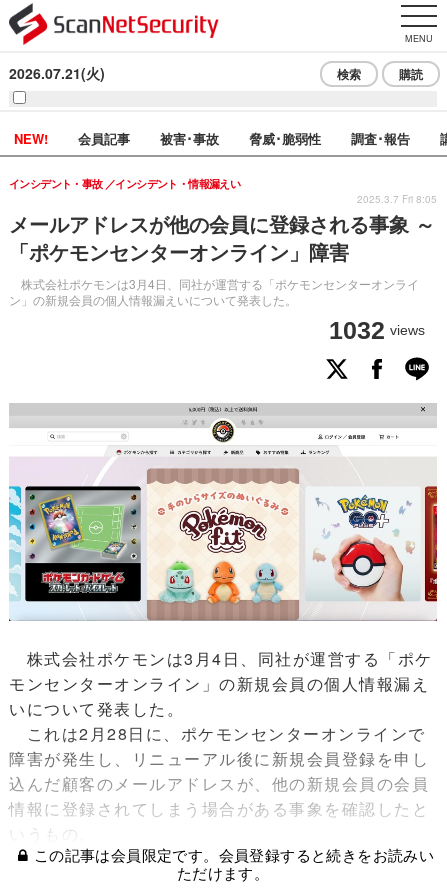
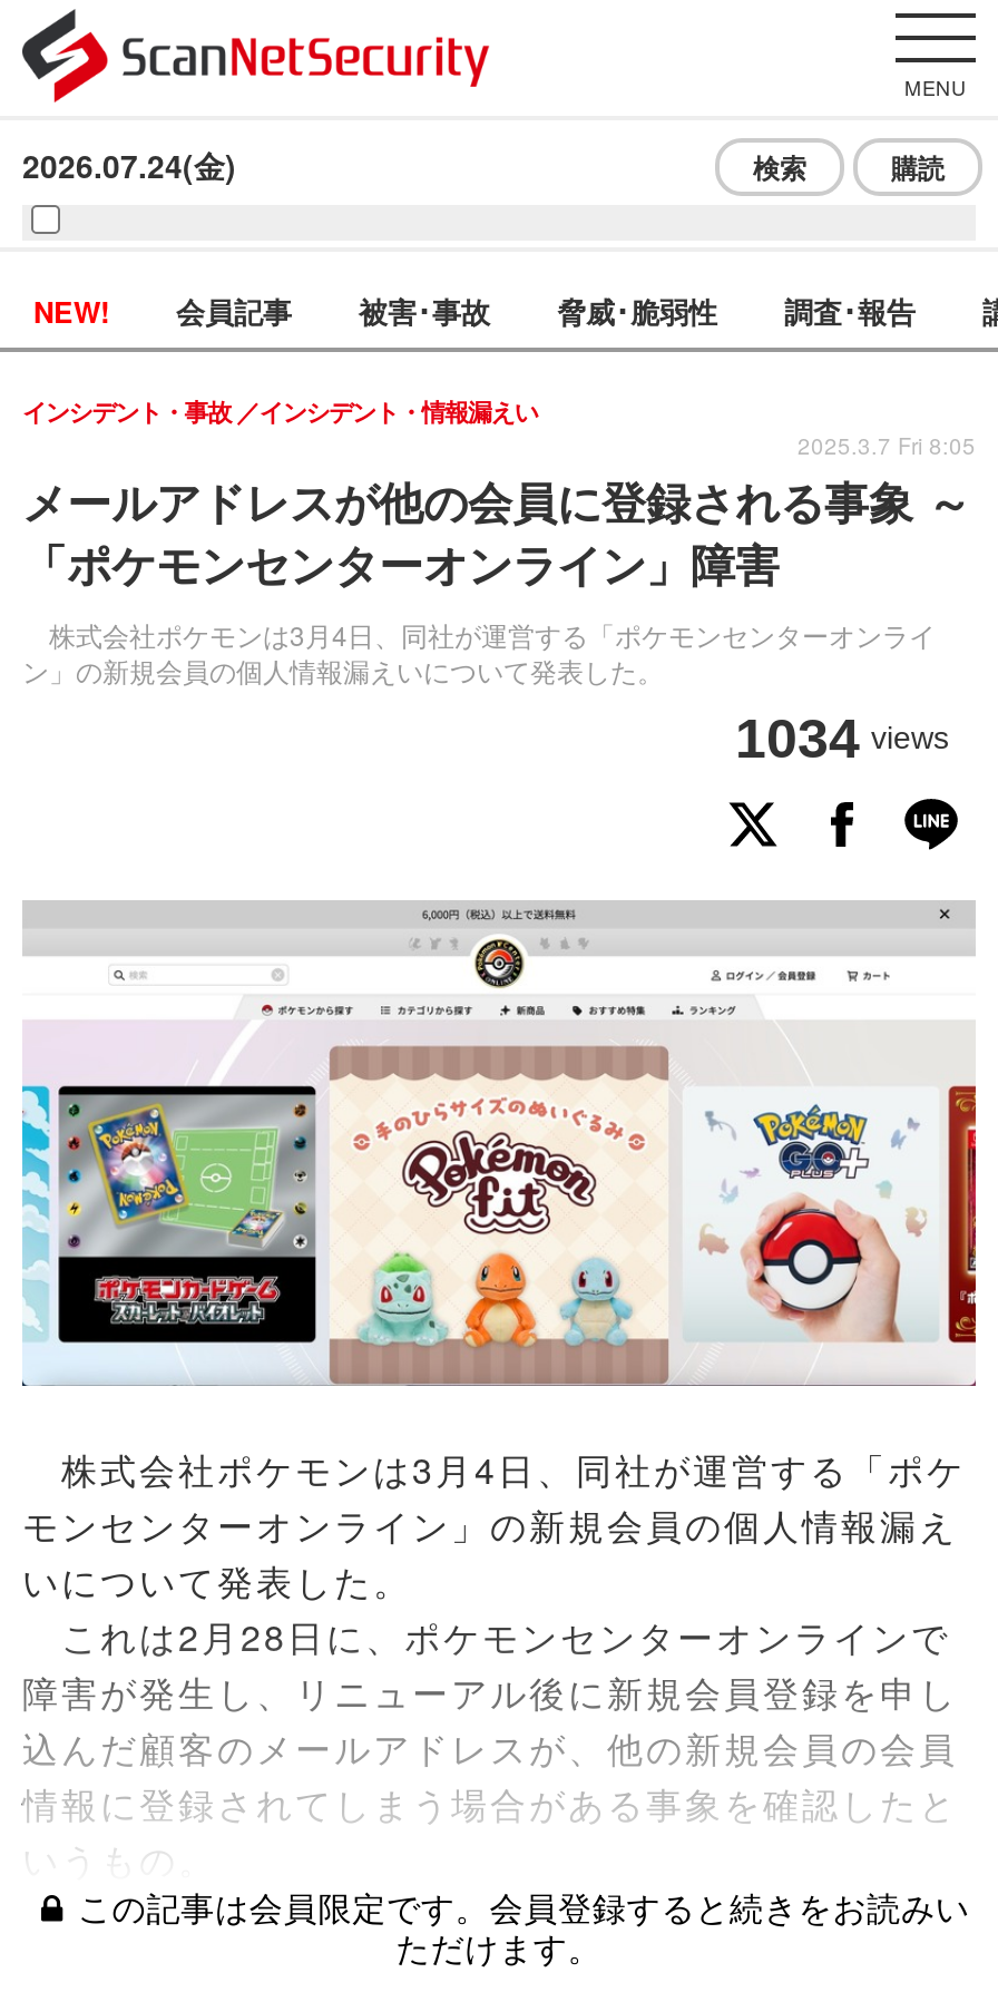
[9,63,105,83] 2026.07.21(火) -> [22,143,236,187] 2026.07.24(金)
[329,316,425,344] 1032 views -> [735,706,949,769] 1034 views

